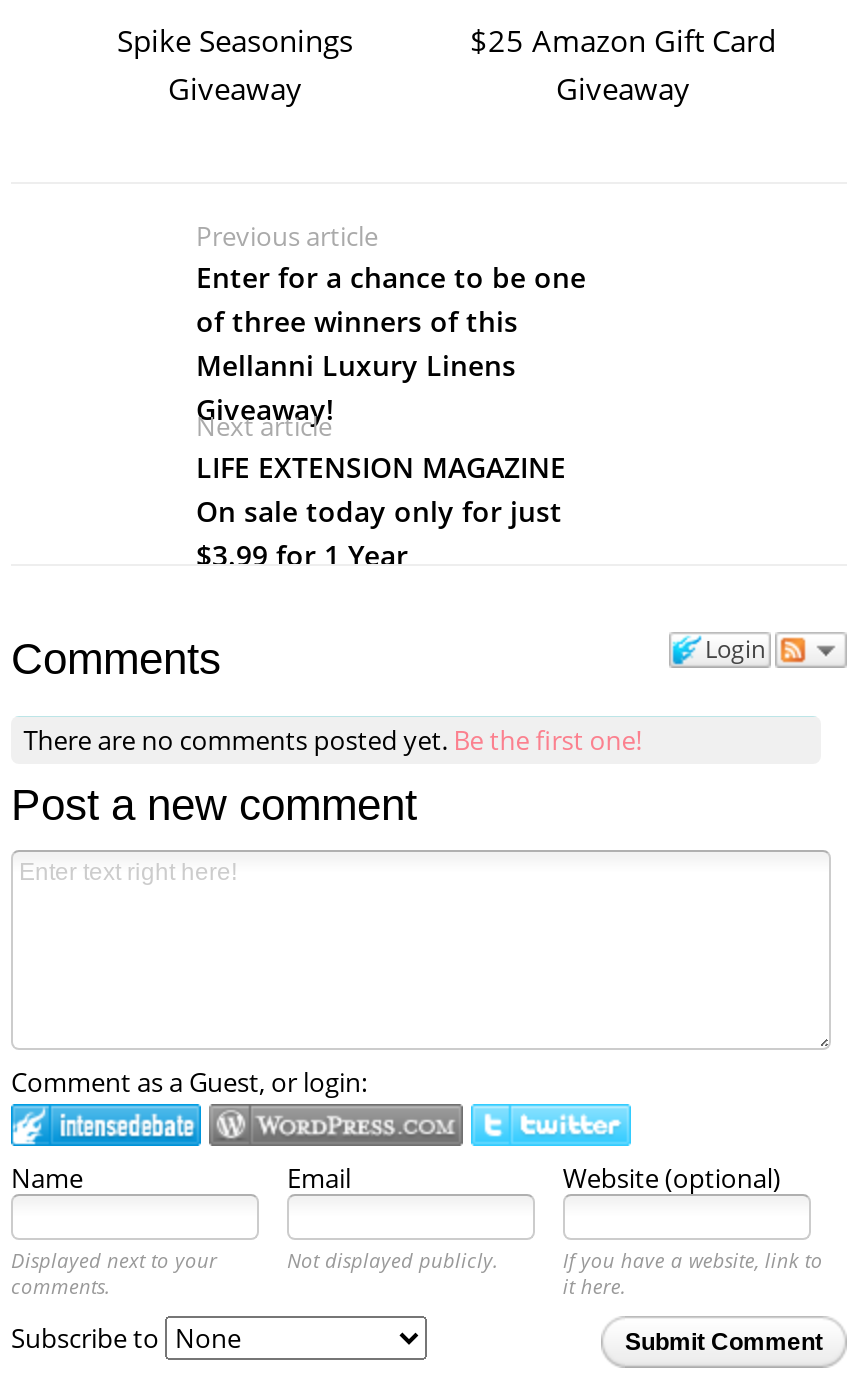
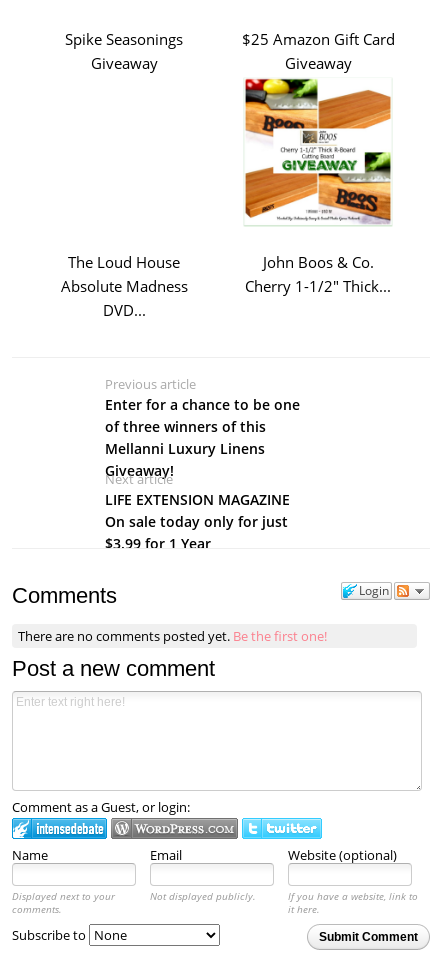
none -> [60,252,187,320] The Loud House | Absolute Madness | DVD...
none -> [244,78,392,296] [image] | John Boos & Co. | Cherry 1-1/2" Thick...

